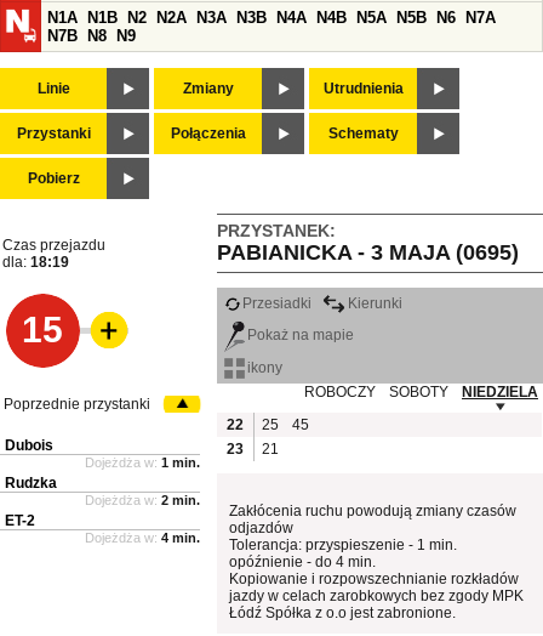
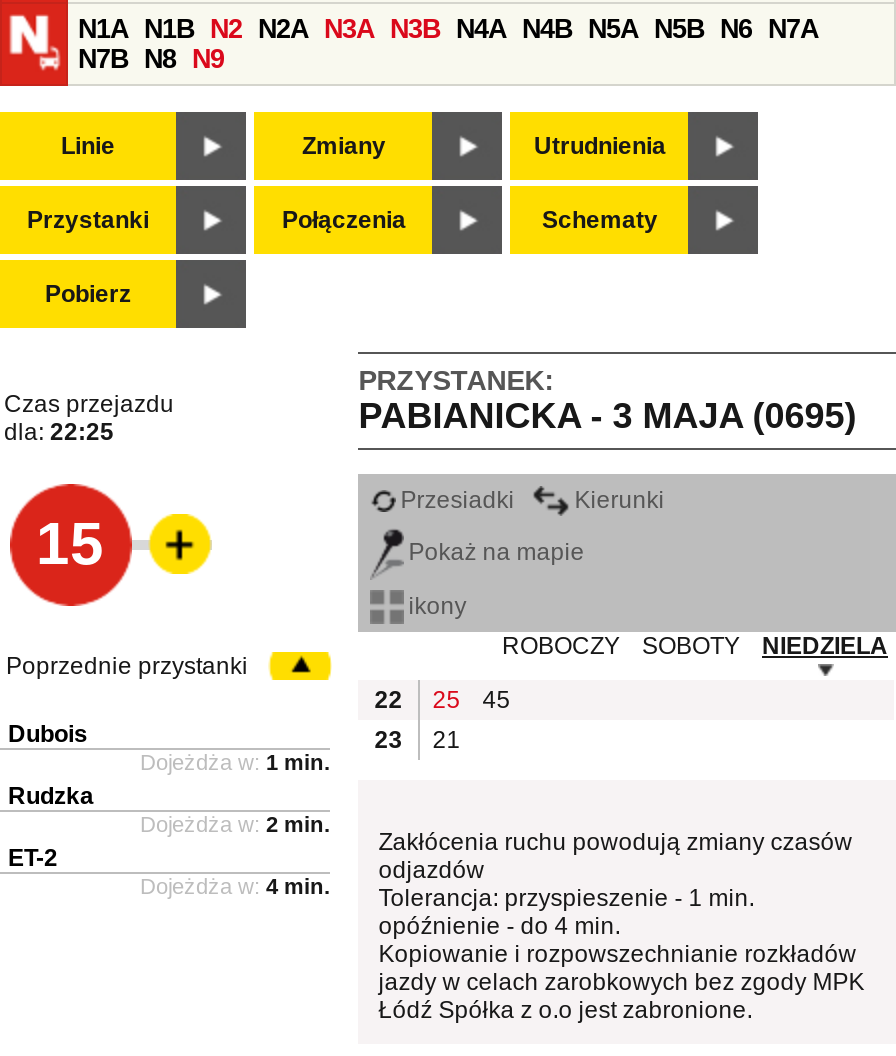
[2,254,69,271] dla: 18:19 -> [4,418,114,446] dla: 22:25

